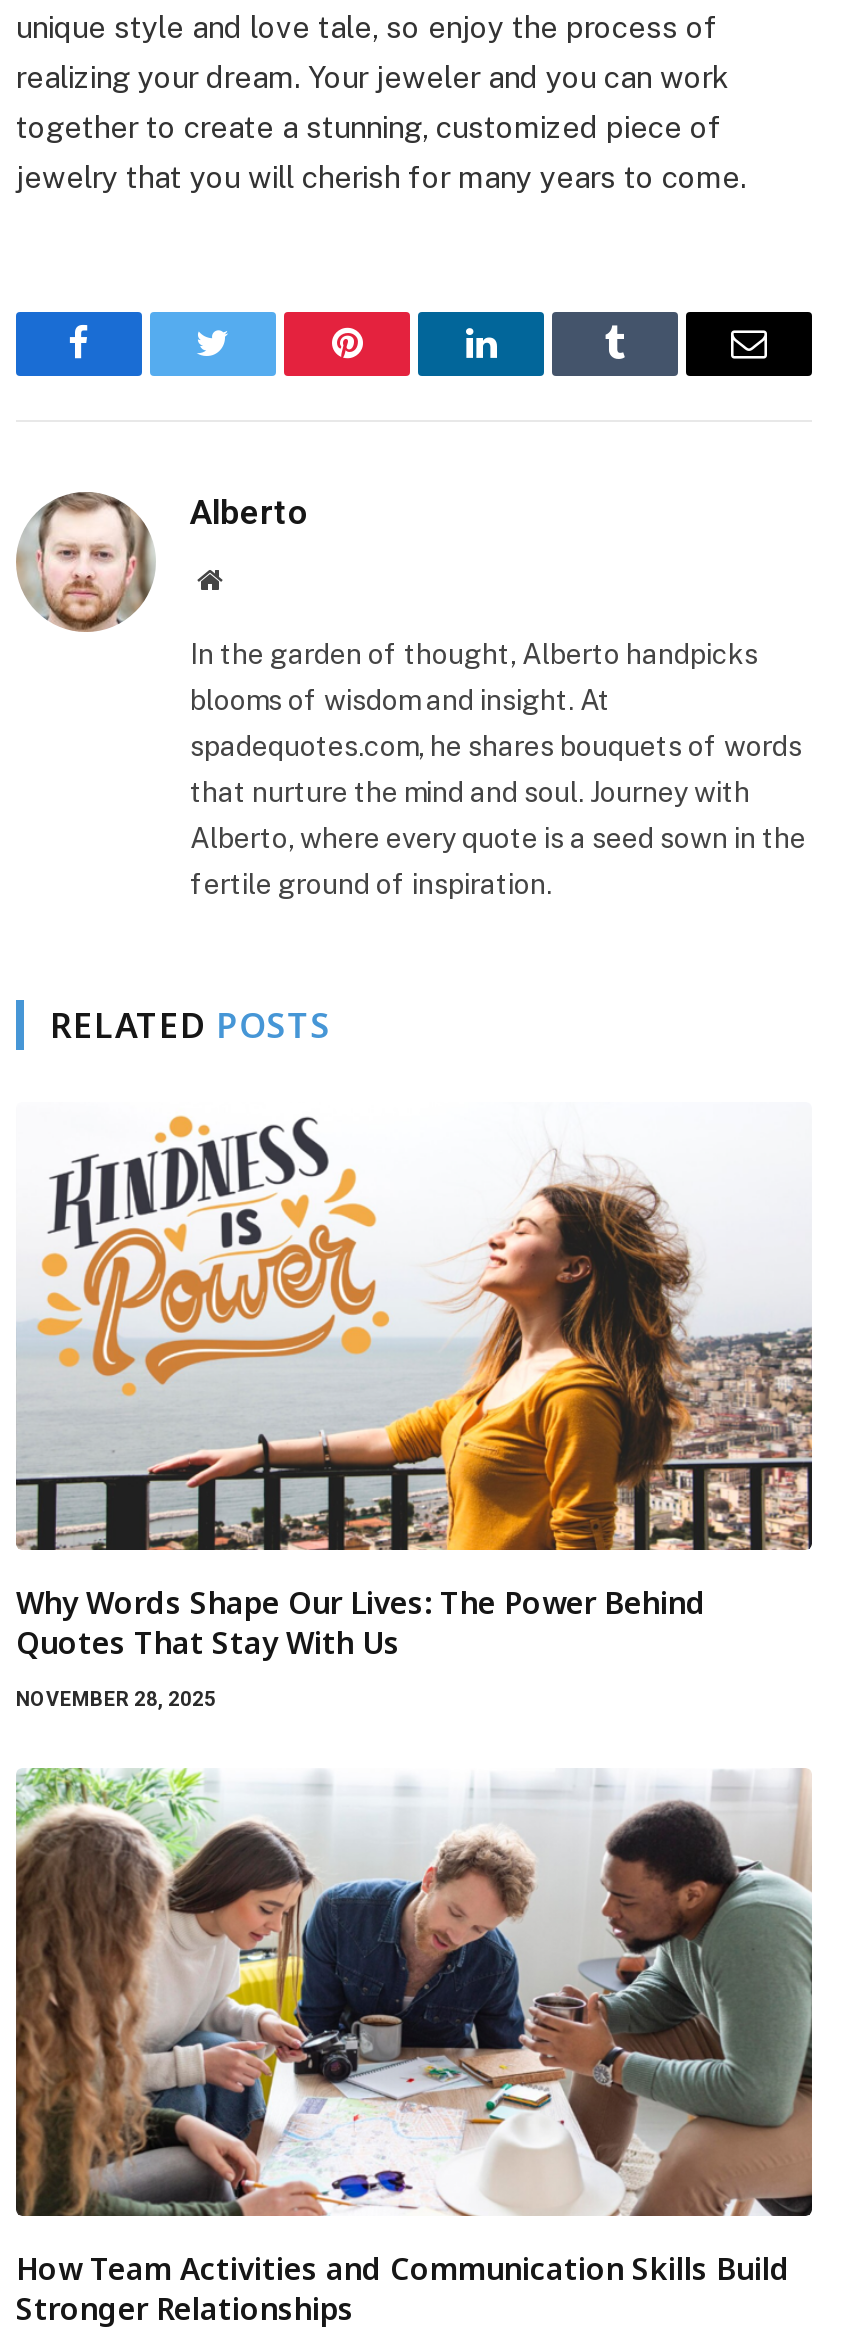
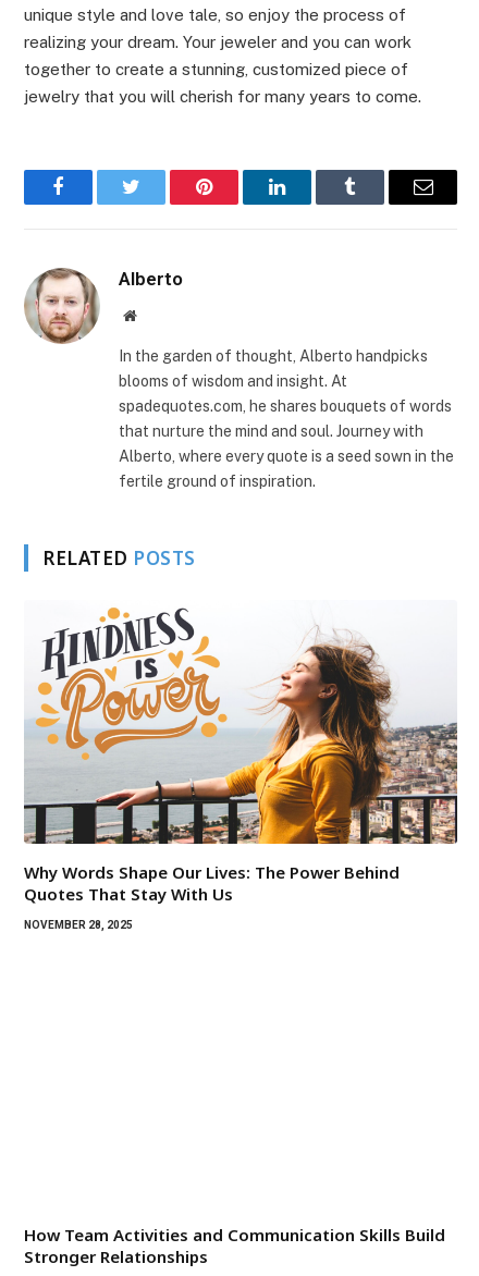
[14,1766,814,2218] [image] -> none

